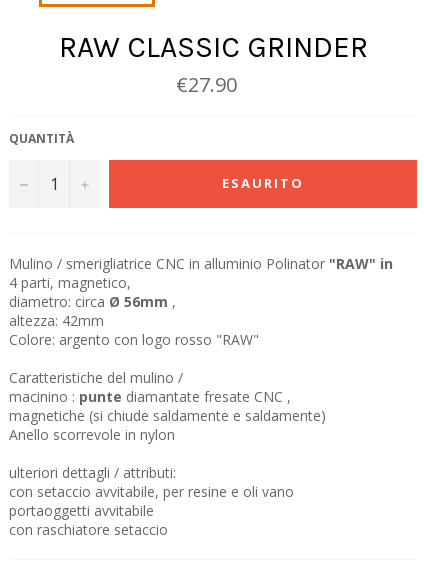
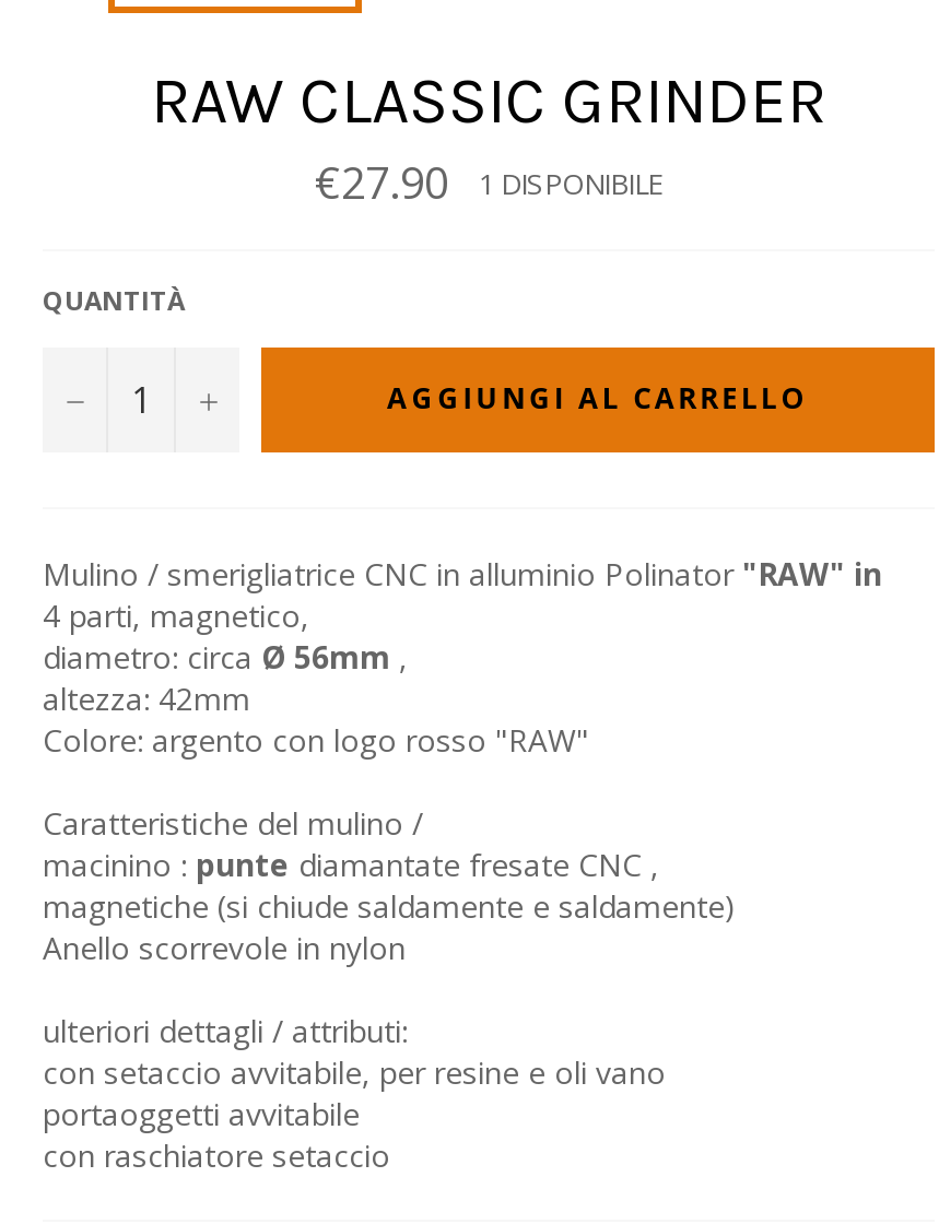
none -> [479,163,662,203] 1 DISPONIBILE
[222,174,304,192] ESAURITO -> [387,379,809,418] AGGIUNGI AL CARRELLO

